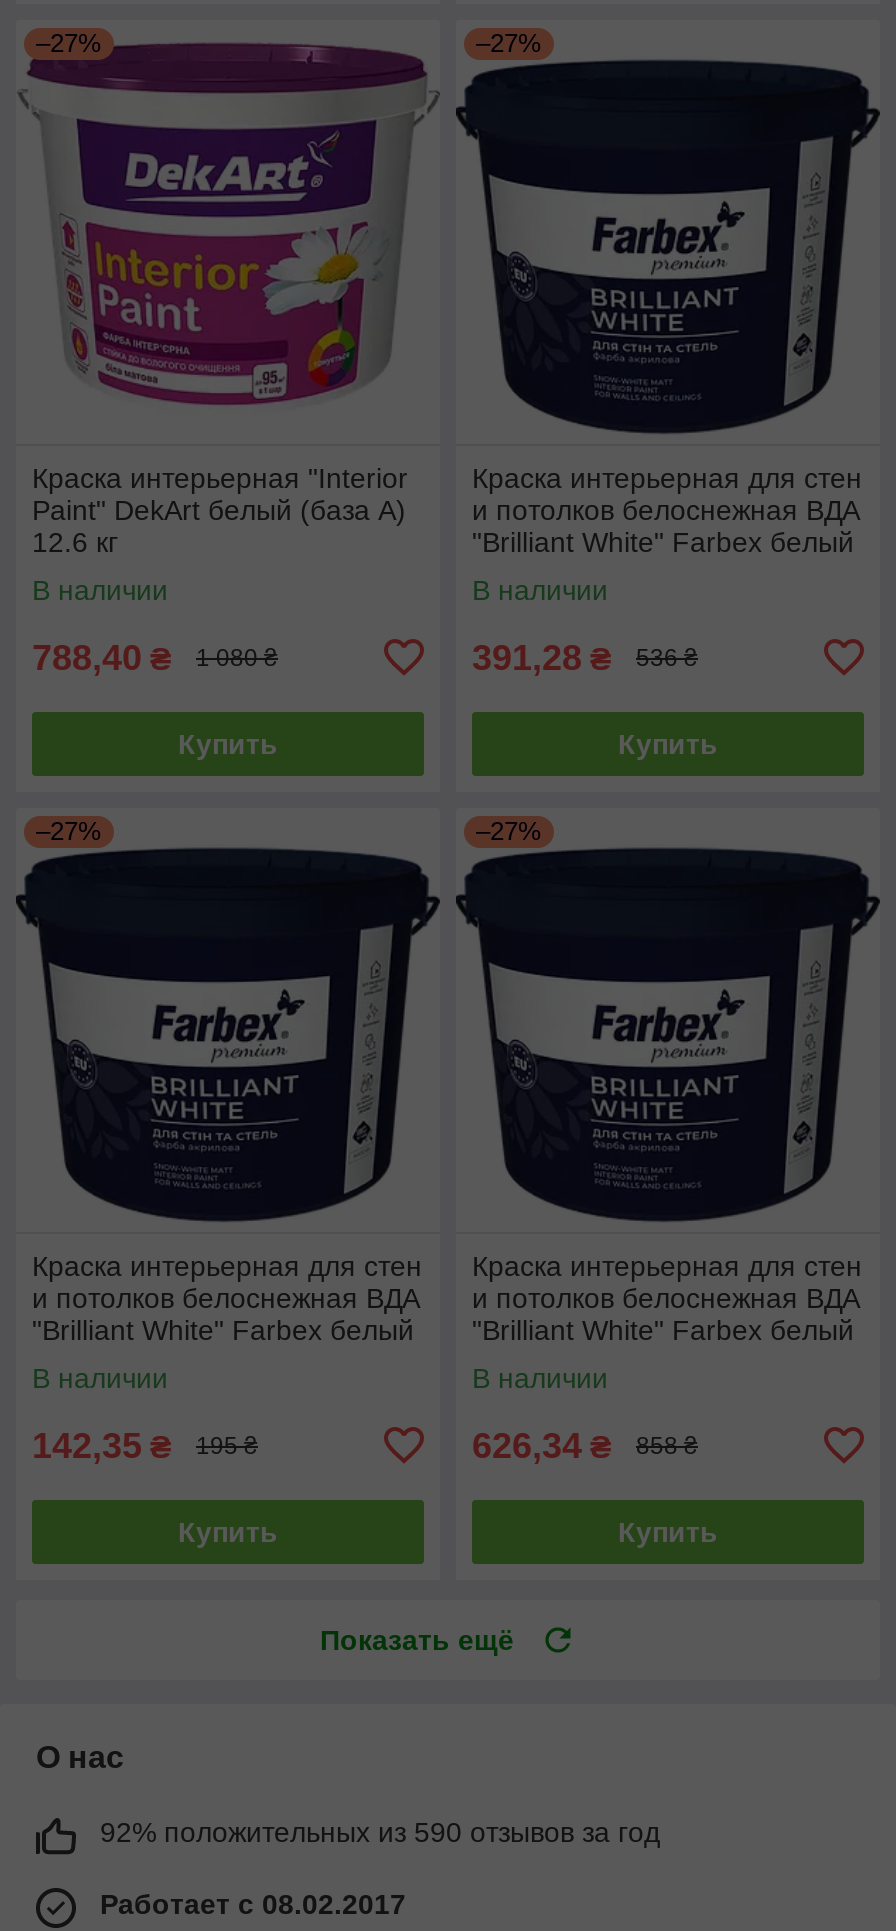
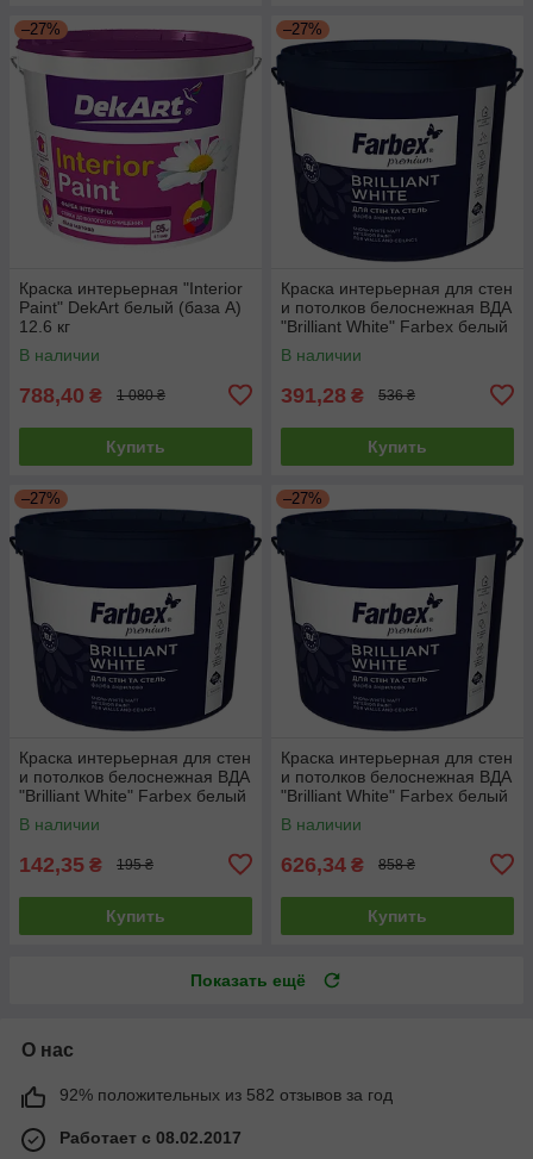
[100,1816,660,1848] 92% положительных из 590 отзывов за год -> [59,1085,393,1104] 92% положительных из 582 отзывов за год

